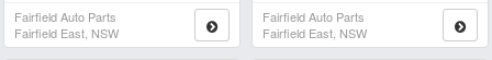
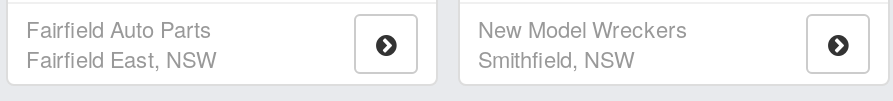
[262,8,367,42] Fairfield Auto Parts | Fairfield East, NSW -> [478,11,688,73] New Model Wreckers | Smithfield, NSW

